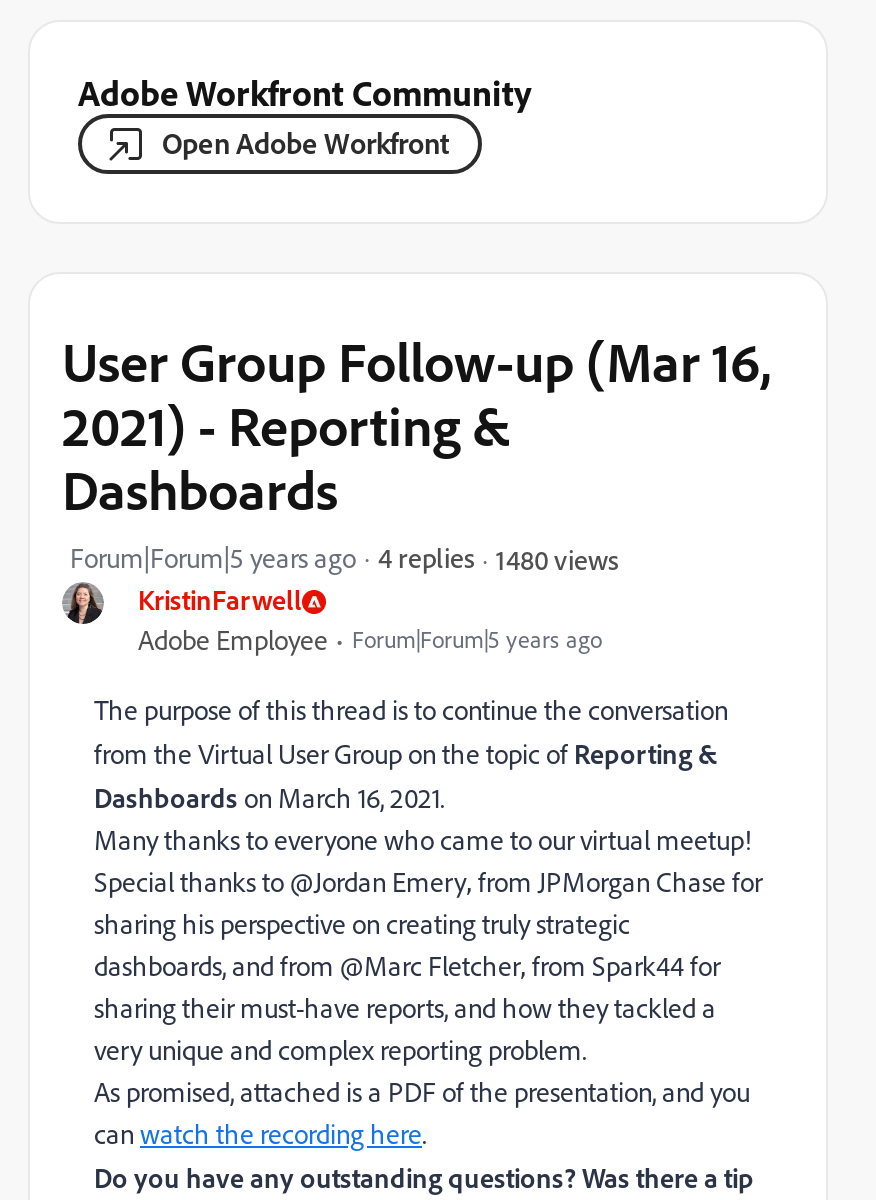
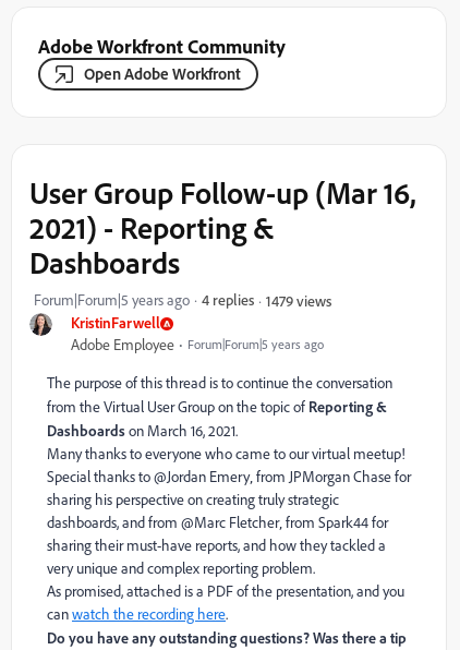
[496,541,618,575] 1480 views -> [266,291,331,309] 1479 views

